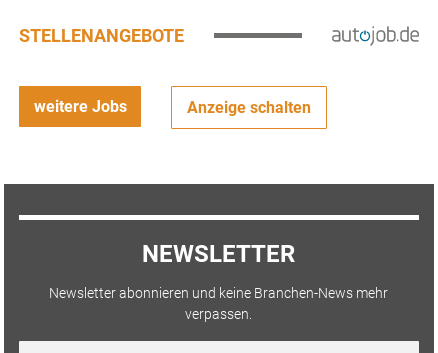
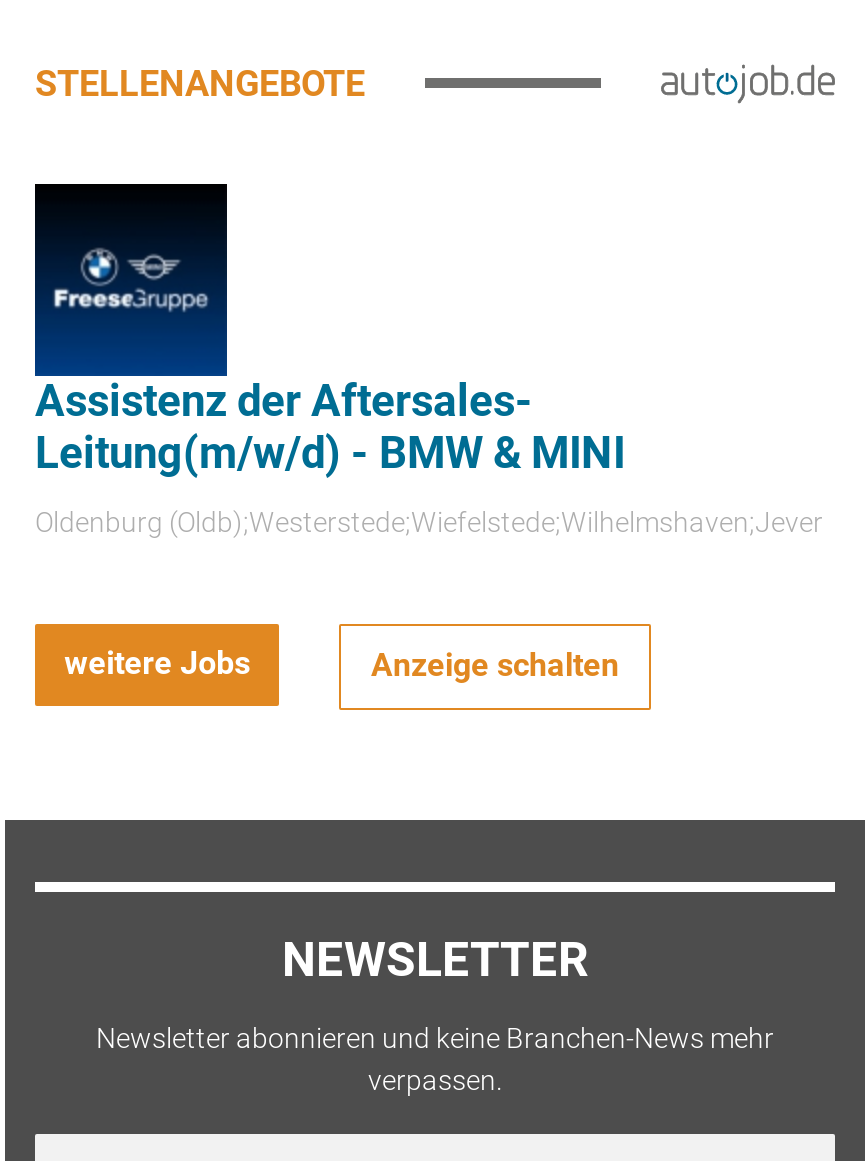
none -> [33,182,823,537] [image] | Assistenz der Aftersales- | Leitung(m/w/d) - BMW & MINI | Oldenburg (Oldb);Westerstede;Wiefelstede;Wilhelmshaven;Jever

